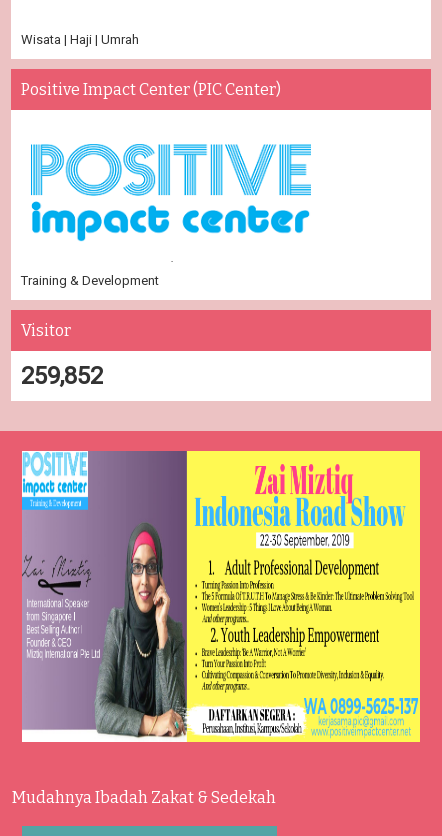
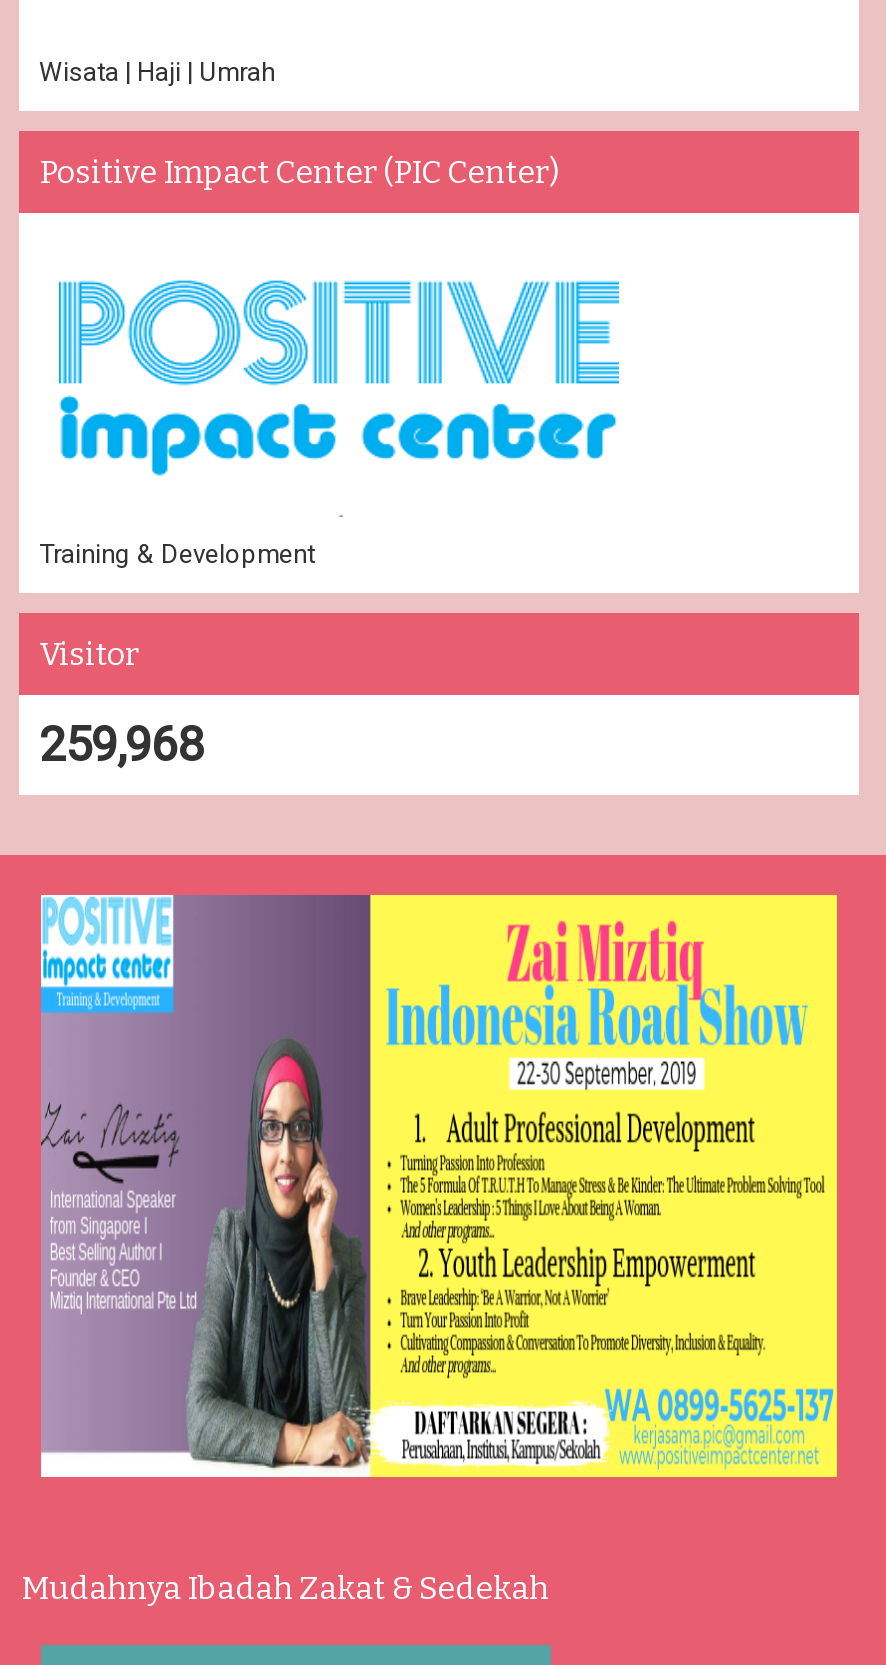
[21,361,103,389] 259,852 -> [39,716,203,772] 259,968

